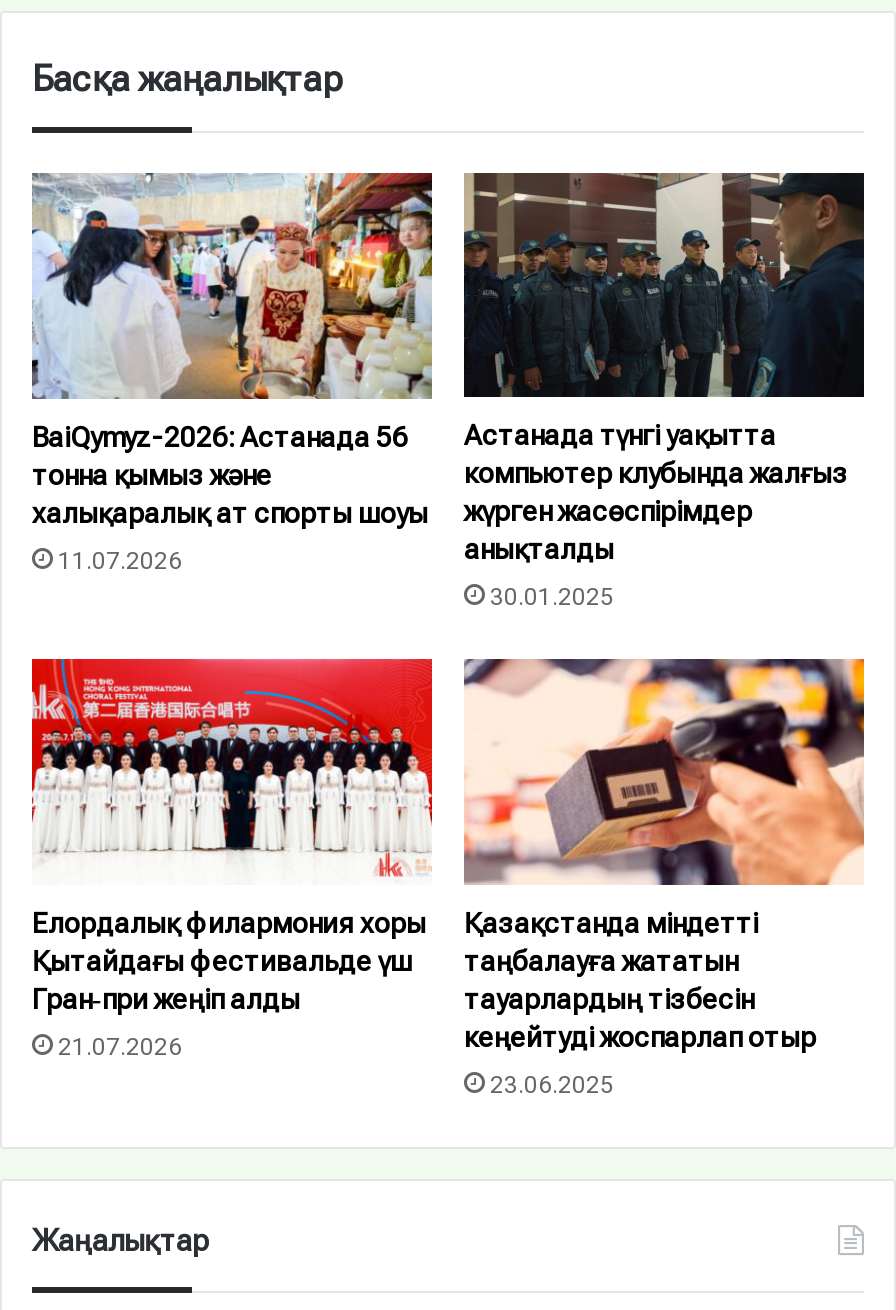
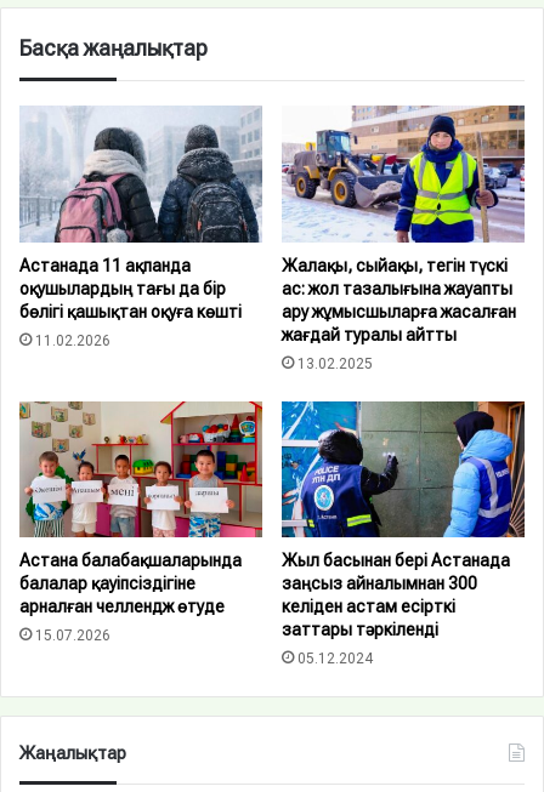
[30,171,434,528] [image] | BaiQymyz-2026: Астанада 56 | тонна қымыз және | халықаралық ат спорты шоуы -> [19,106,262,321] [image] | Астанада 11 ақпанда | оқушылардың тағы да бір | бөлігі қашықтан оқуға көшті
[462,171,866,566] [image] | Астанада түнгі уақытта | компьютер клубында жалғыз | жүрген жасөспірімдер | анықталды -> [282,104,526,344] [image] | Жалақы, сыйақы, тегін түскі | ас: жол тазалығына жауапты | ару жұмысшыларға жасалған | жағдай туралы айтты
[58,546,182,574] 11.07.2026 -> [35,332,110,349] 11.02.2026
[490,584,614,612] 30.01.2025 -> [297,355,373,372] 13.02.2025
[30,657,434,1015] [image] | Елордалық филармония хоры | Қытайдағы фестивальде үш | Гран‑при жеңіп алды -> [18,400,263,617] [image] | Астана балабақшаларында | балалар қауіпсіздігіне | арналған челлендж өтуде
[462,657,866,1053] [image] | Қазақстанда міндетті | таңбалауға жататын | тауарлардың тізбесін | кеңейтуді жоспарлап отыр -> [280,400,526,640] [image] | Жыл басынан бері Астанада | заңсыз айналымнан 300 | келіден астам есірткі | заттары тәркіленді
[58,1033,182,1061] 21.07.2026 -> [35,628,110,645] 15.07.2026
[490,1071,614,1099] 23.06.2025 -> [297,651,373,668] 05.12.2024

